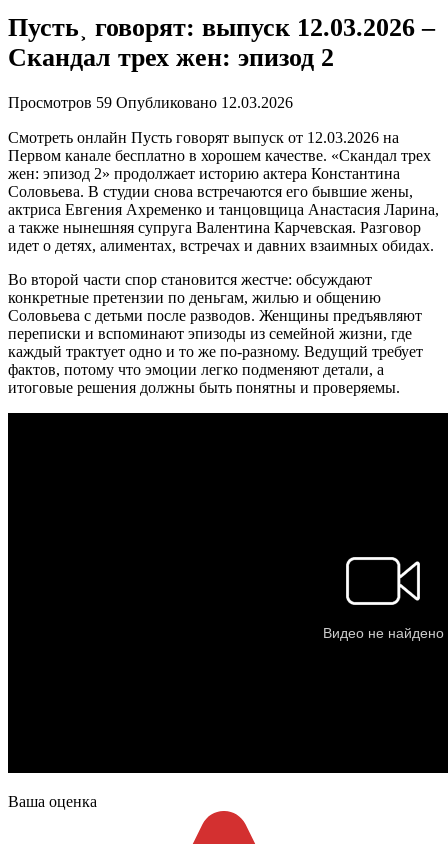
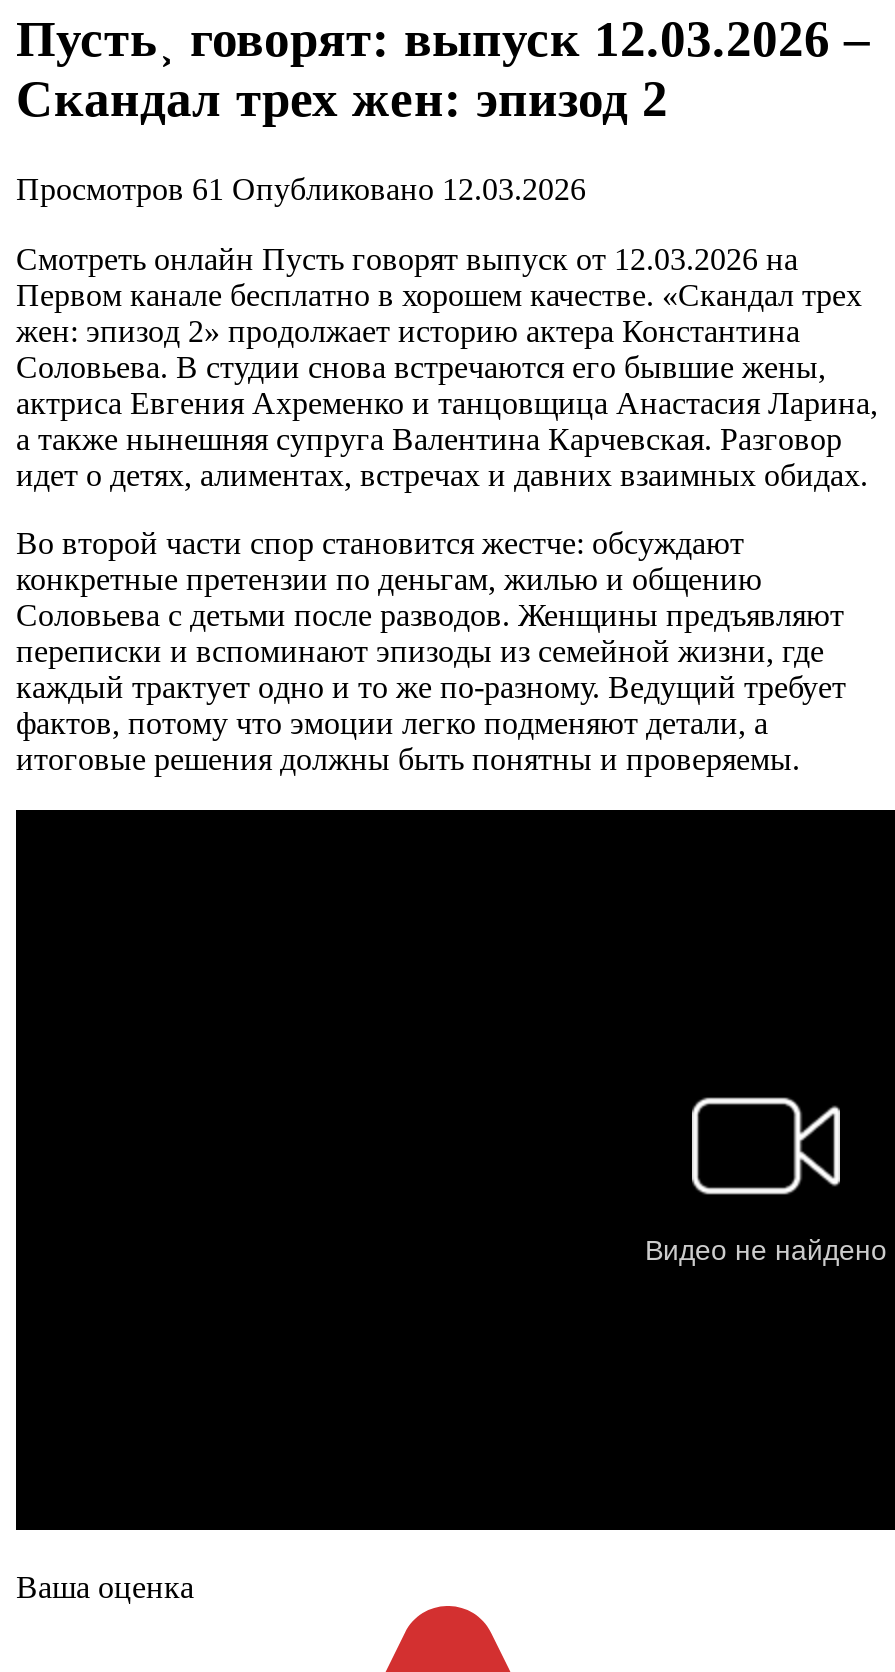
[8,94,293,111] Просмотров 59 Опубликовано 12.03.2026 -> [16,173,586,207] Просмотров 61 Опубликовано 12.03.2026

